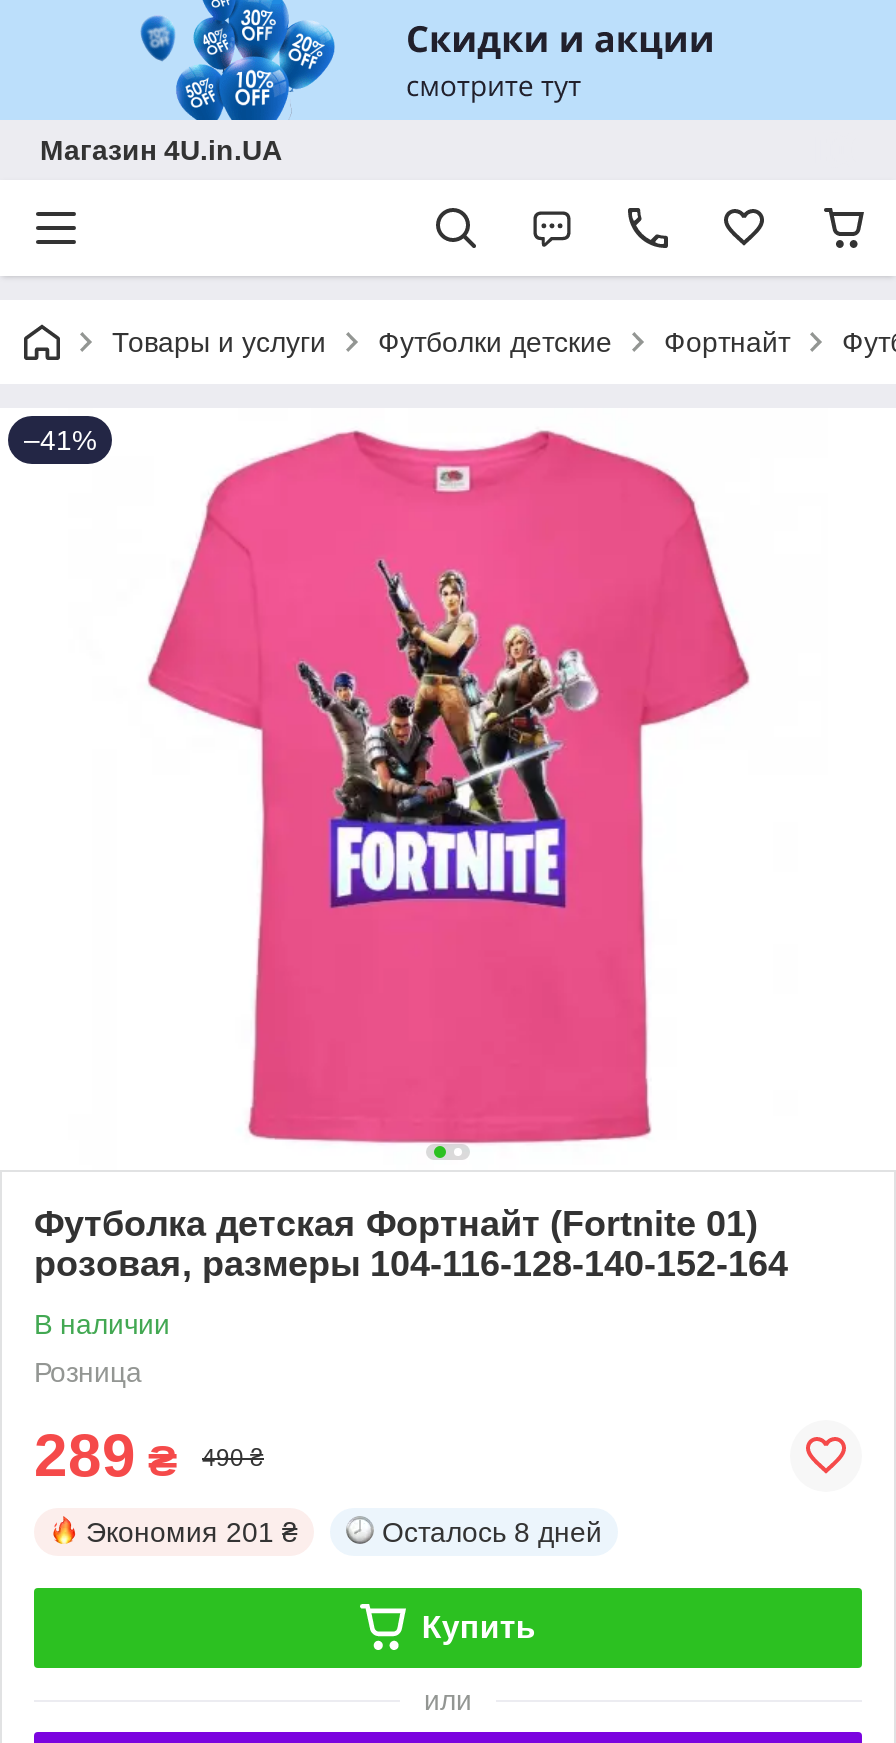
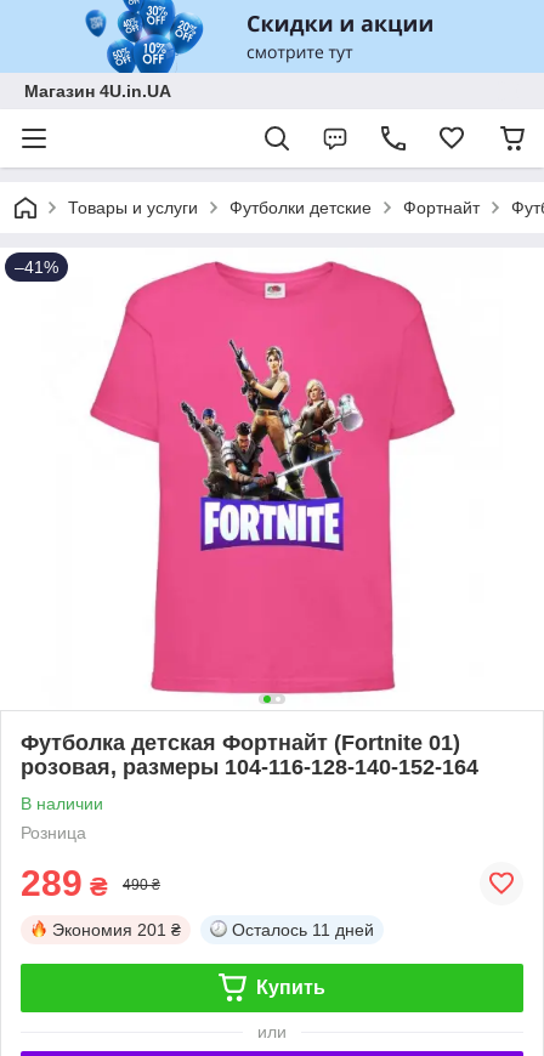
[382,1516,602,1548] Осталось 8 дней -> [232,920,374,939] Осталось 11 дней

